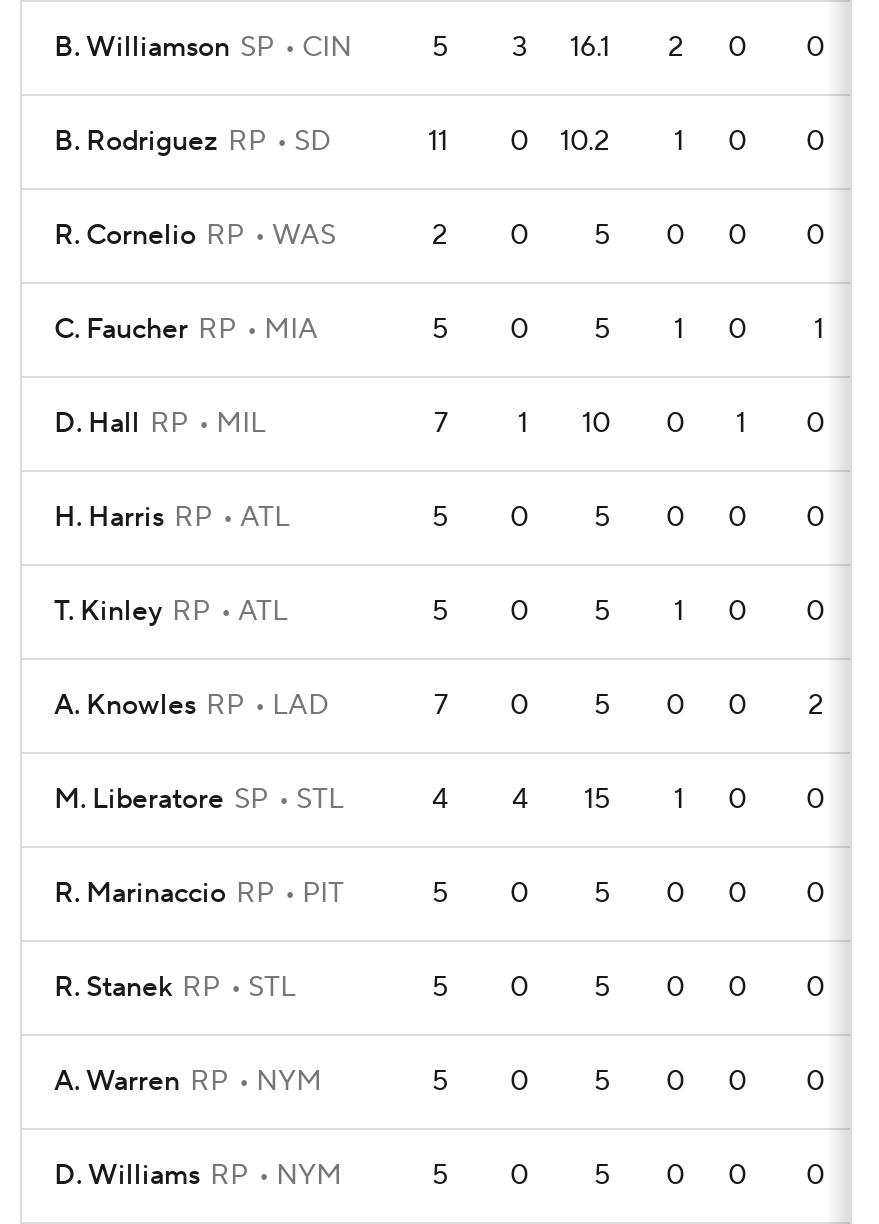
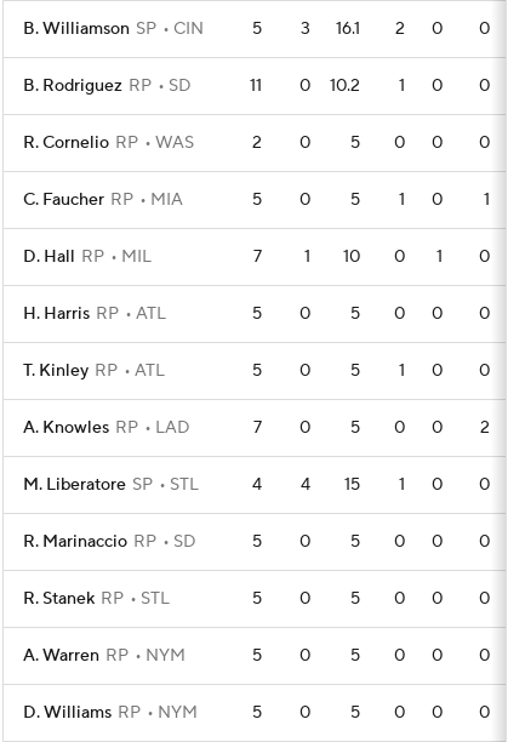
[54,876,344,912] R. Marinaccio RP PIT -> [23,531,196,553] R. Marinaccio RP SD

